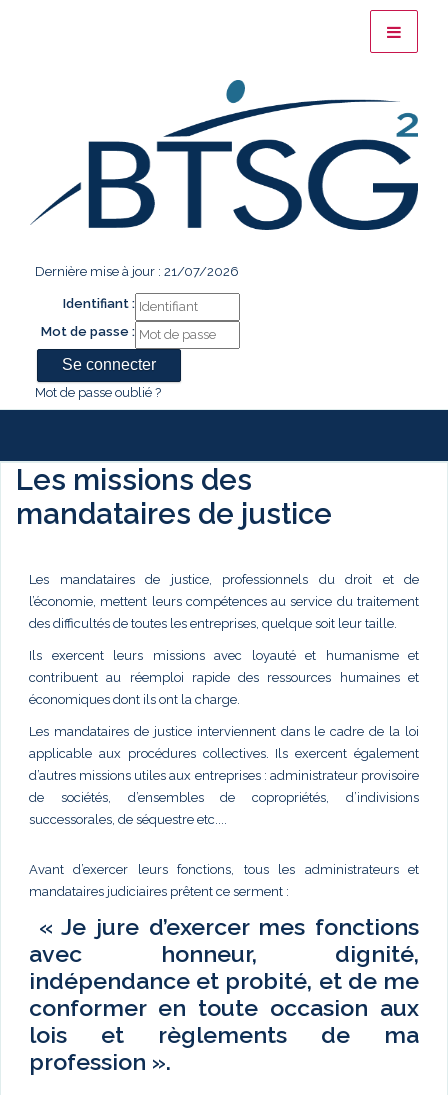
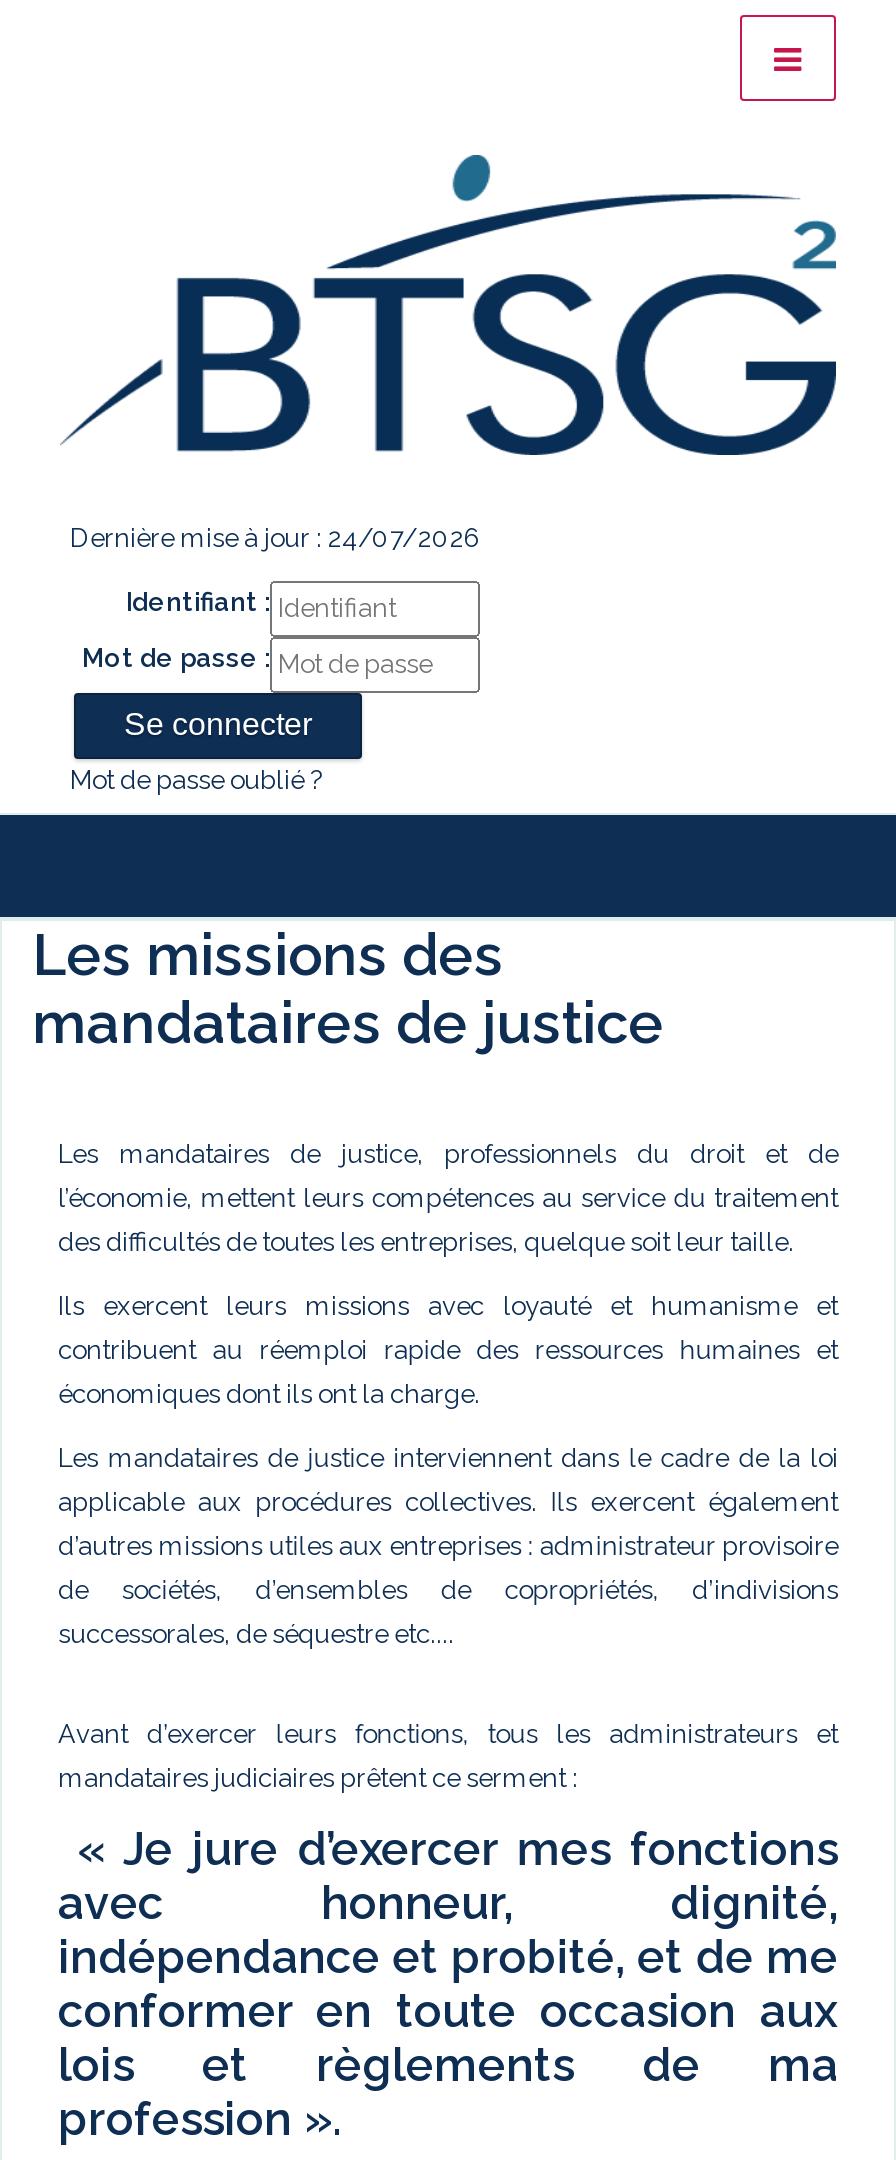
[35,264,239,279] Dernière mise à jour : 21/07/2026 -> [70,523,482,553] Dernière mise à jour : 24/07/2026

